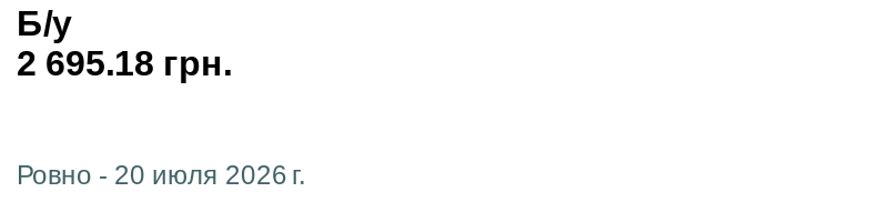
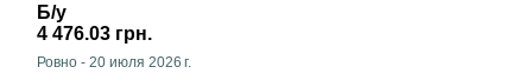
[17,45,232,83] 2 695.18 грн. -> [37,24,152,44] 4 476.03 грн.

